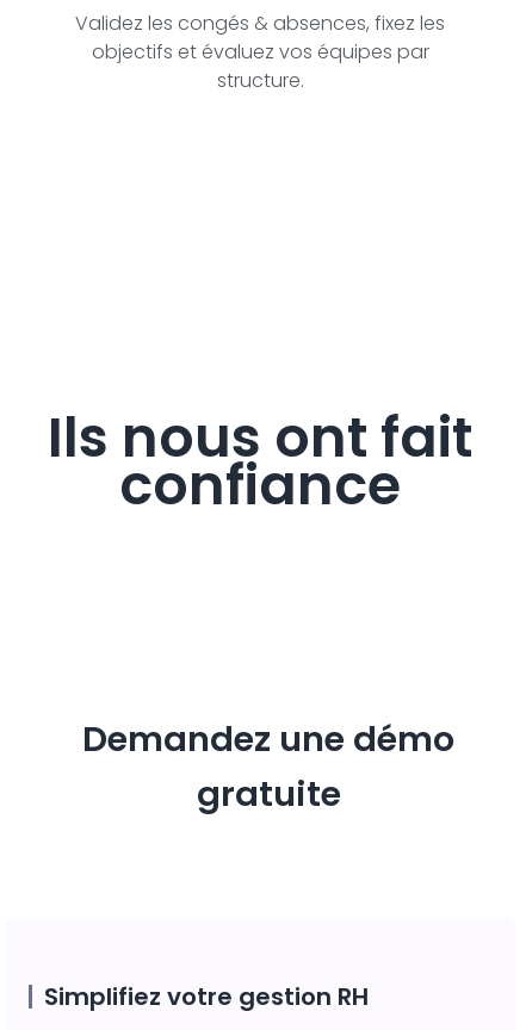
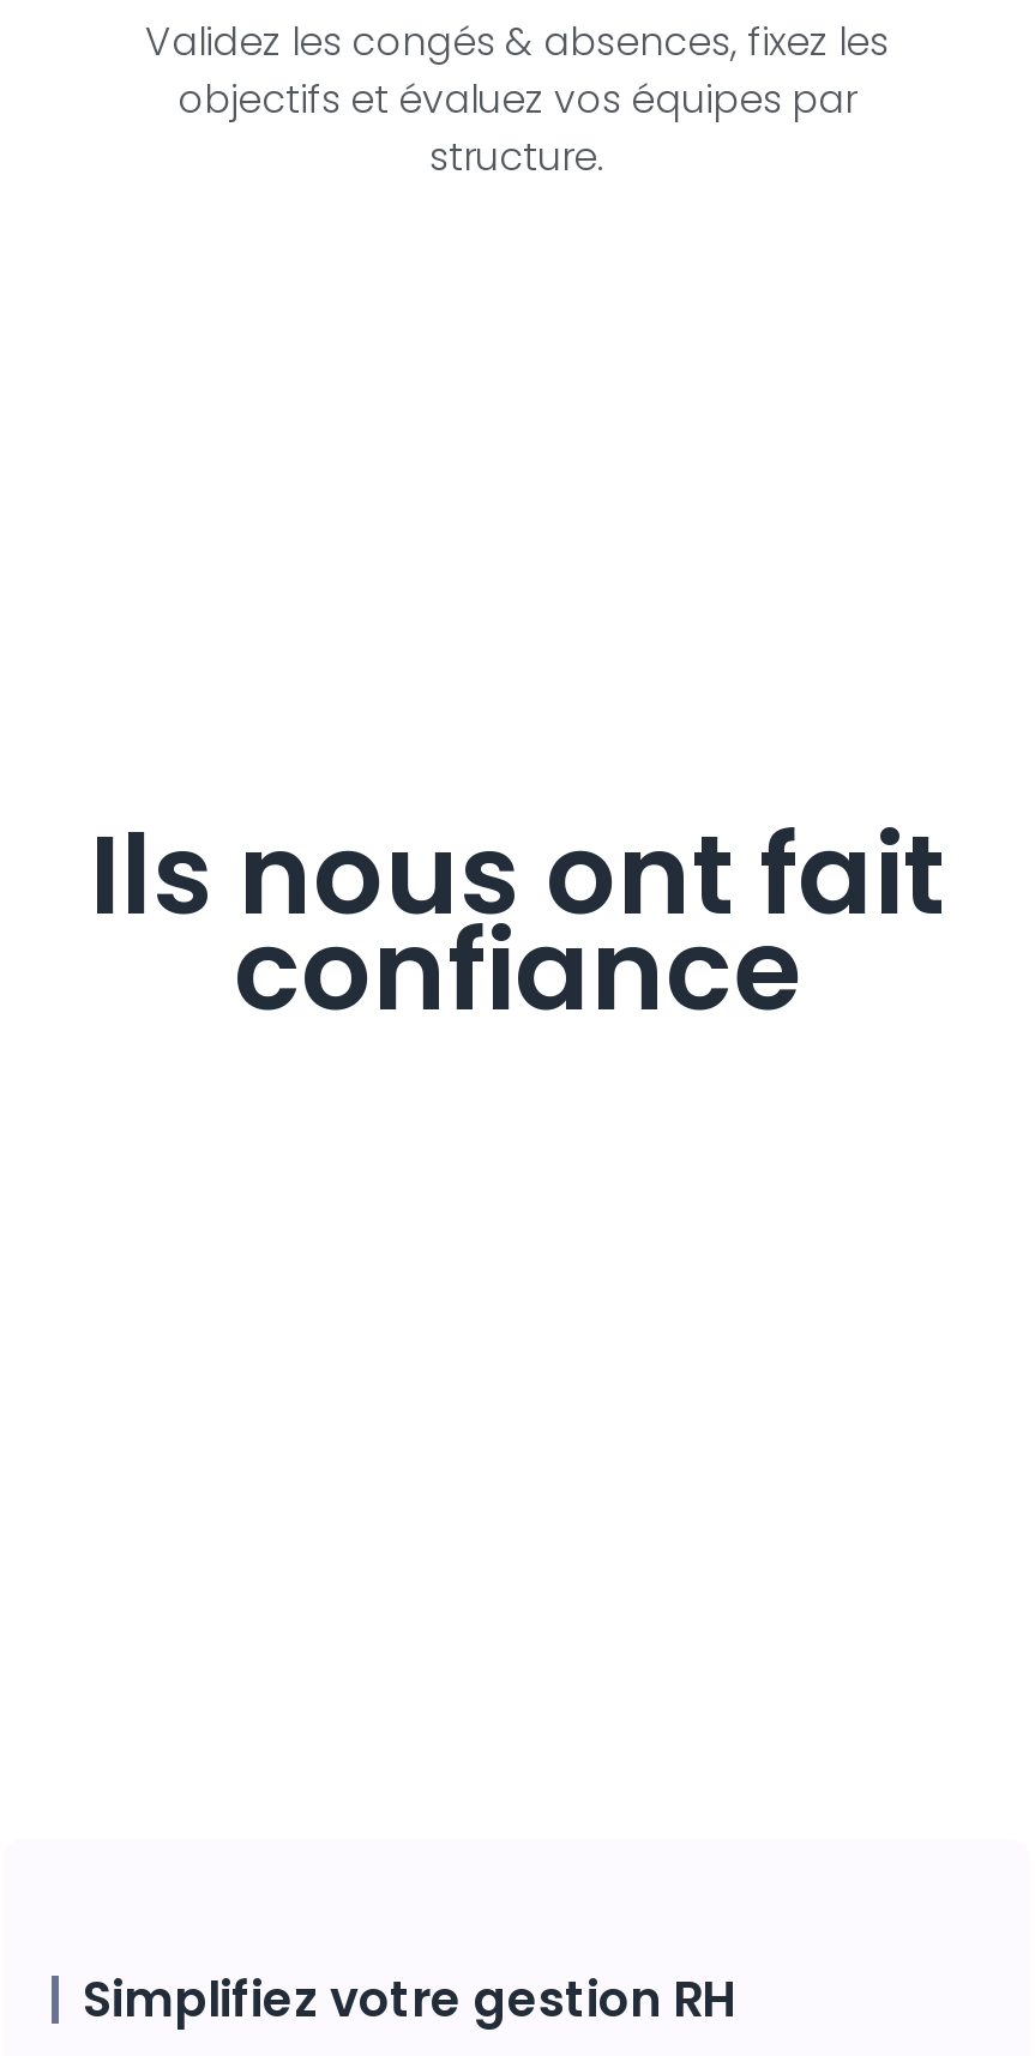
[82,716,454,818] Demandez une démo | gratuite -> none

